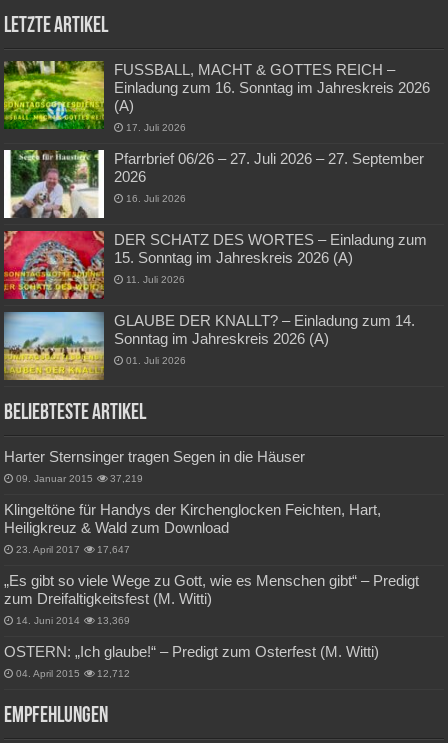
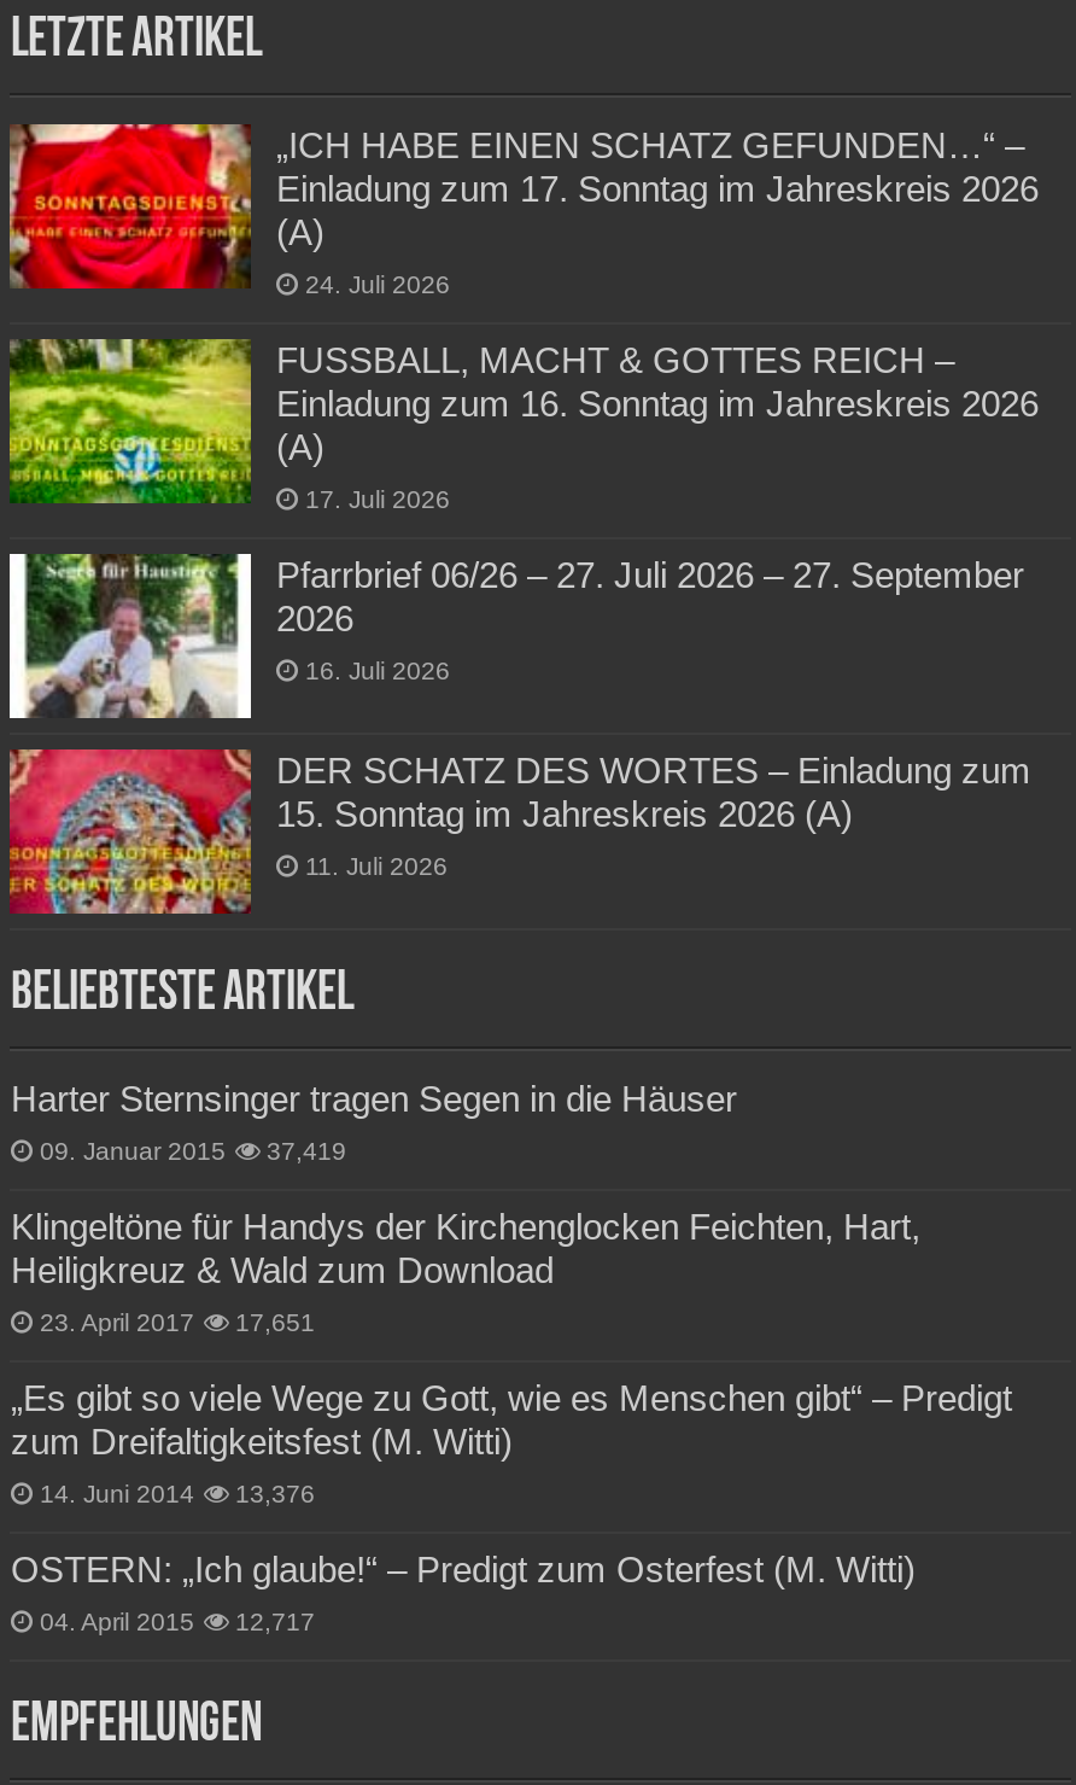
none -> [7,122,1039,298] [image] | „ICH HABE EINEN SCHATZ GEFUNDEN…“ – | Einladung zum 17. Sonntag im Jahreskreis 2026 | (A) | 24. Juli 2026
moved [0,59,430,285] -> [0,334,1039,880]: [image] | FUSSBALL, MACHT & GOTTES REICH – | Einladung zum 16. Sonntag im Jahreskreis 2026 | ... | 15. Sonntag im Jahreskreis 2026 (A) | 11. Juli 2026
[3,311,415,381] [image] | GLAUBE DER KNALLT? – Einladung zum 14. | Sonntag im Jahreskreis 2026 (A) | 01. Juli 2026 -> none
[16,473,143,484] 09. Januar 2015 37,219 -> [40,1138,346,1165] 09. Januar 2015 37,419
[16,544,130,555] 23. April 2017 17,647 -> [40,1310,315,1336] 23. April 2017 17,651
[16,615,130,626] 14. Juni 2014 13,369 -> [40,1481,315,1508] 14. Juni 2014 13,376
[16,668,130,679] 04. April 2015 12,712 -> [40,1609,315,1636] 04. April 2015 12,717

